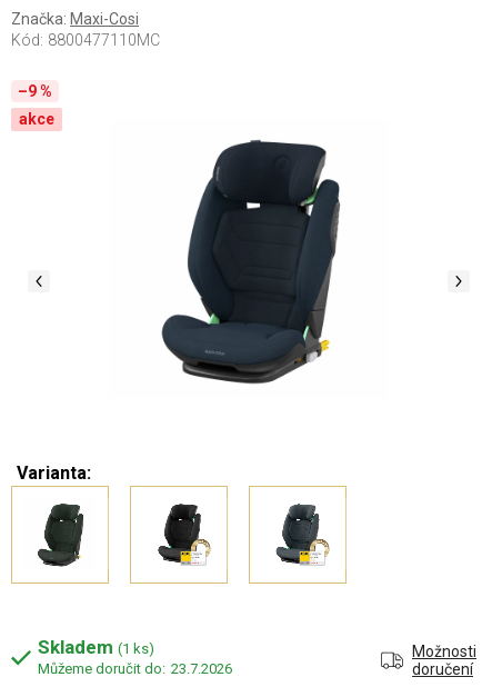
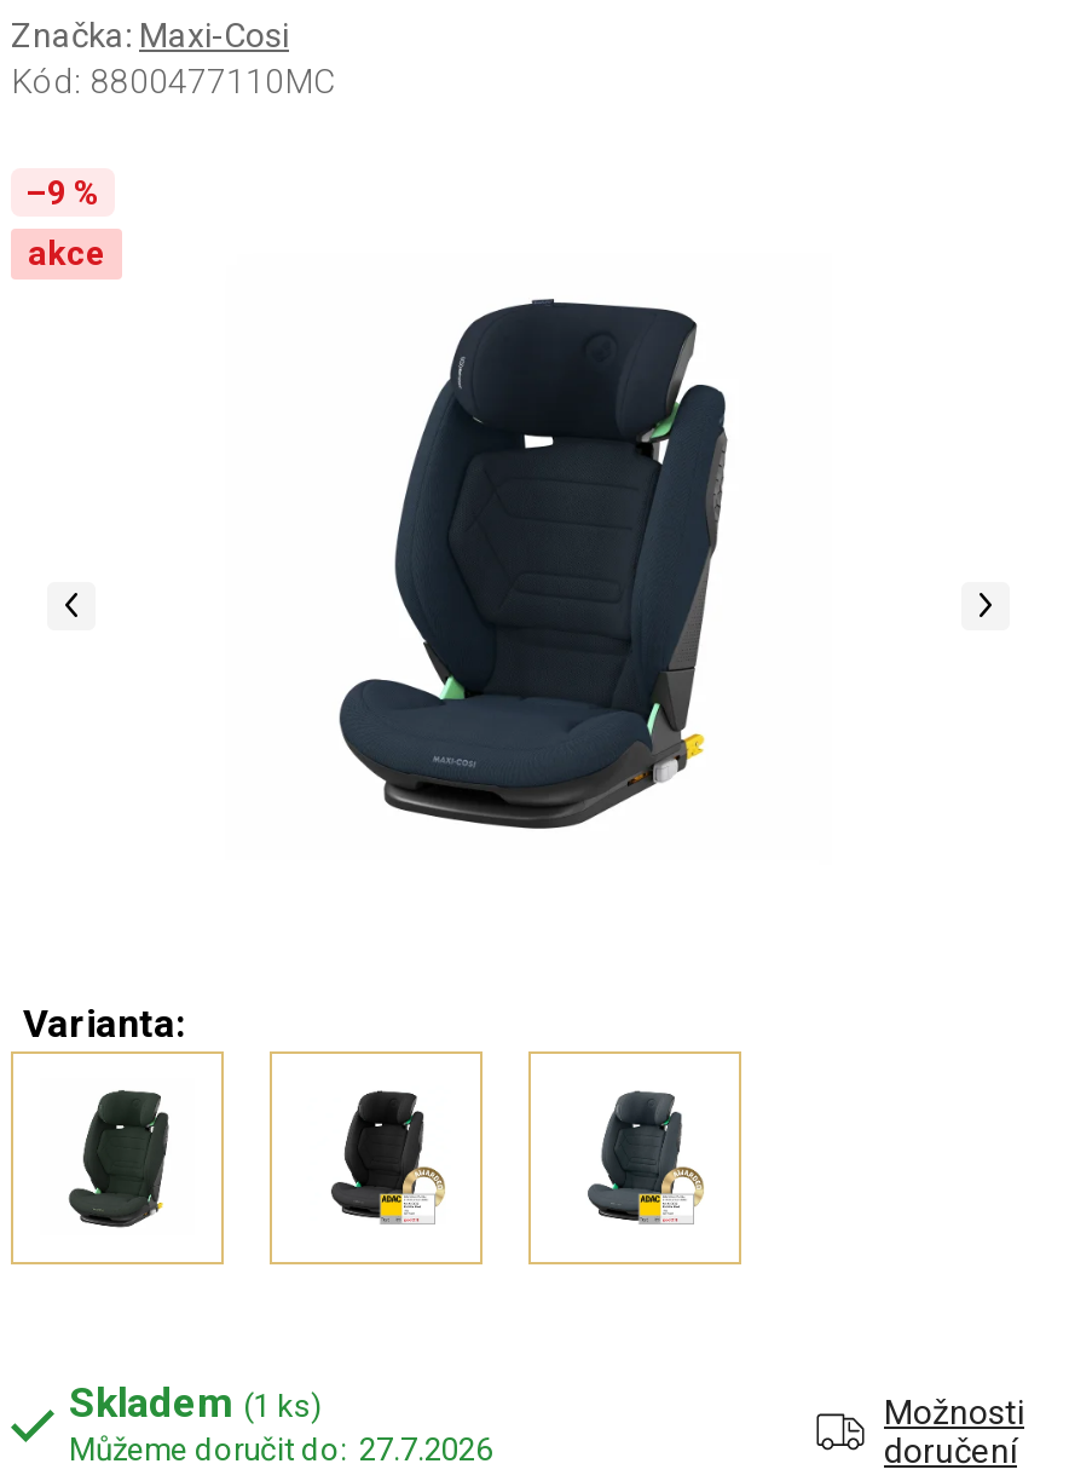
[168,660,232,677] 23.7.2026 -> [352,1431,492,1467] 27.7.2026

